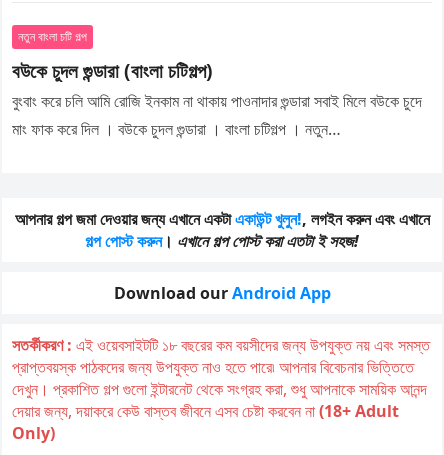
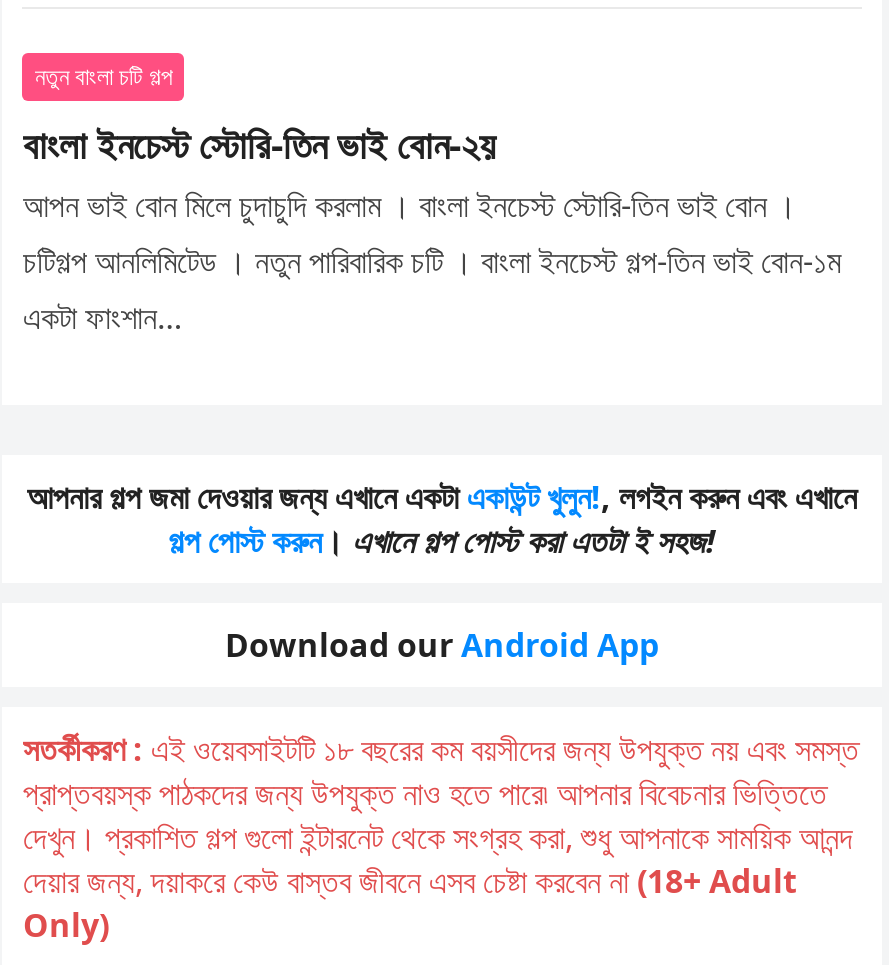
[12,57,422,140] বউকে চুদল গুন্ডারা (বাংলা চটিগল্প) | বুংবাং করে চলি আমি রোজি ইনকাম না থাকায় পাওনাদার গুন্ডারা সবাই মিলে বউকে চুদে | মাং ফাক করে দিল । বউকে চুদল গুন্ডারা । বাংলা চটিগল্প । নতুন… -> [23,117,841,339] বাংলা ইনচেস্ট স্টোরি-তিন ভাই বোন-২য় | আপন ভাই বোন মিলে চুদাচুদি করলাম । বাংলা ইনচেস্ট স্টোরি-তিন ভাই বোন । | চটিগল্প আনলিমিটেড । নতুন পারিবারিক চটি । বাংলা ইনচেস্ট গল্প-তিন ভাই বোন-১ম | একটা ফাংশান…

